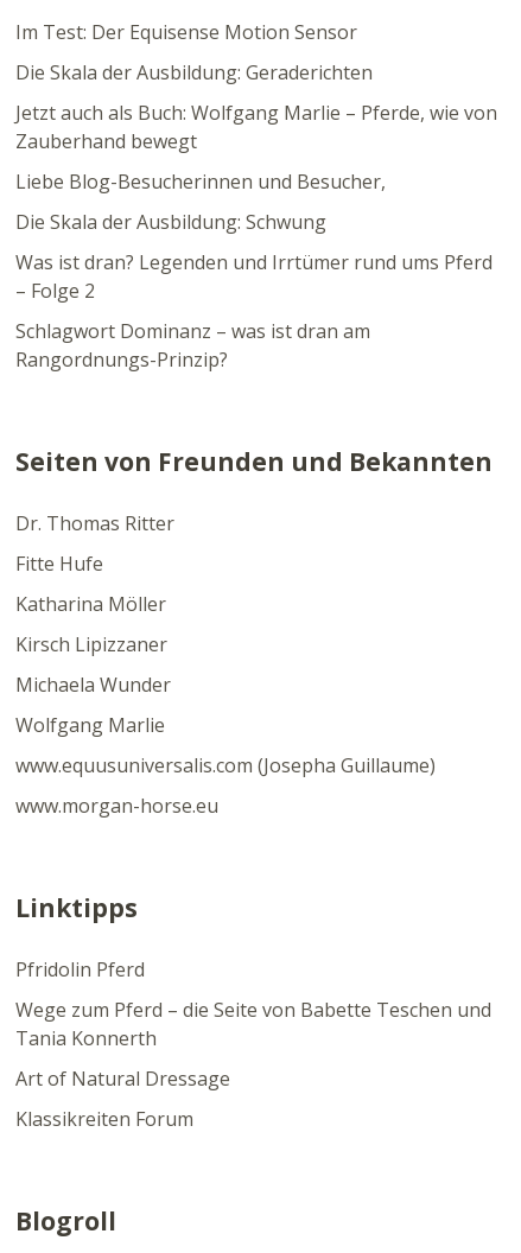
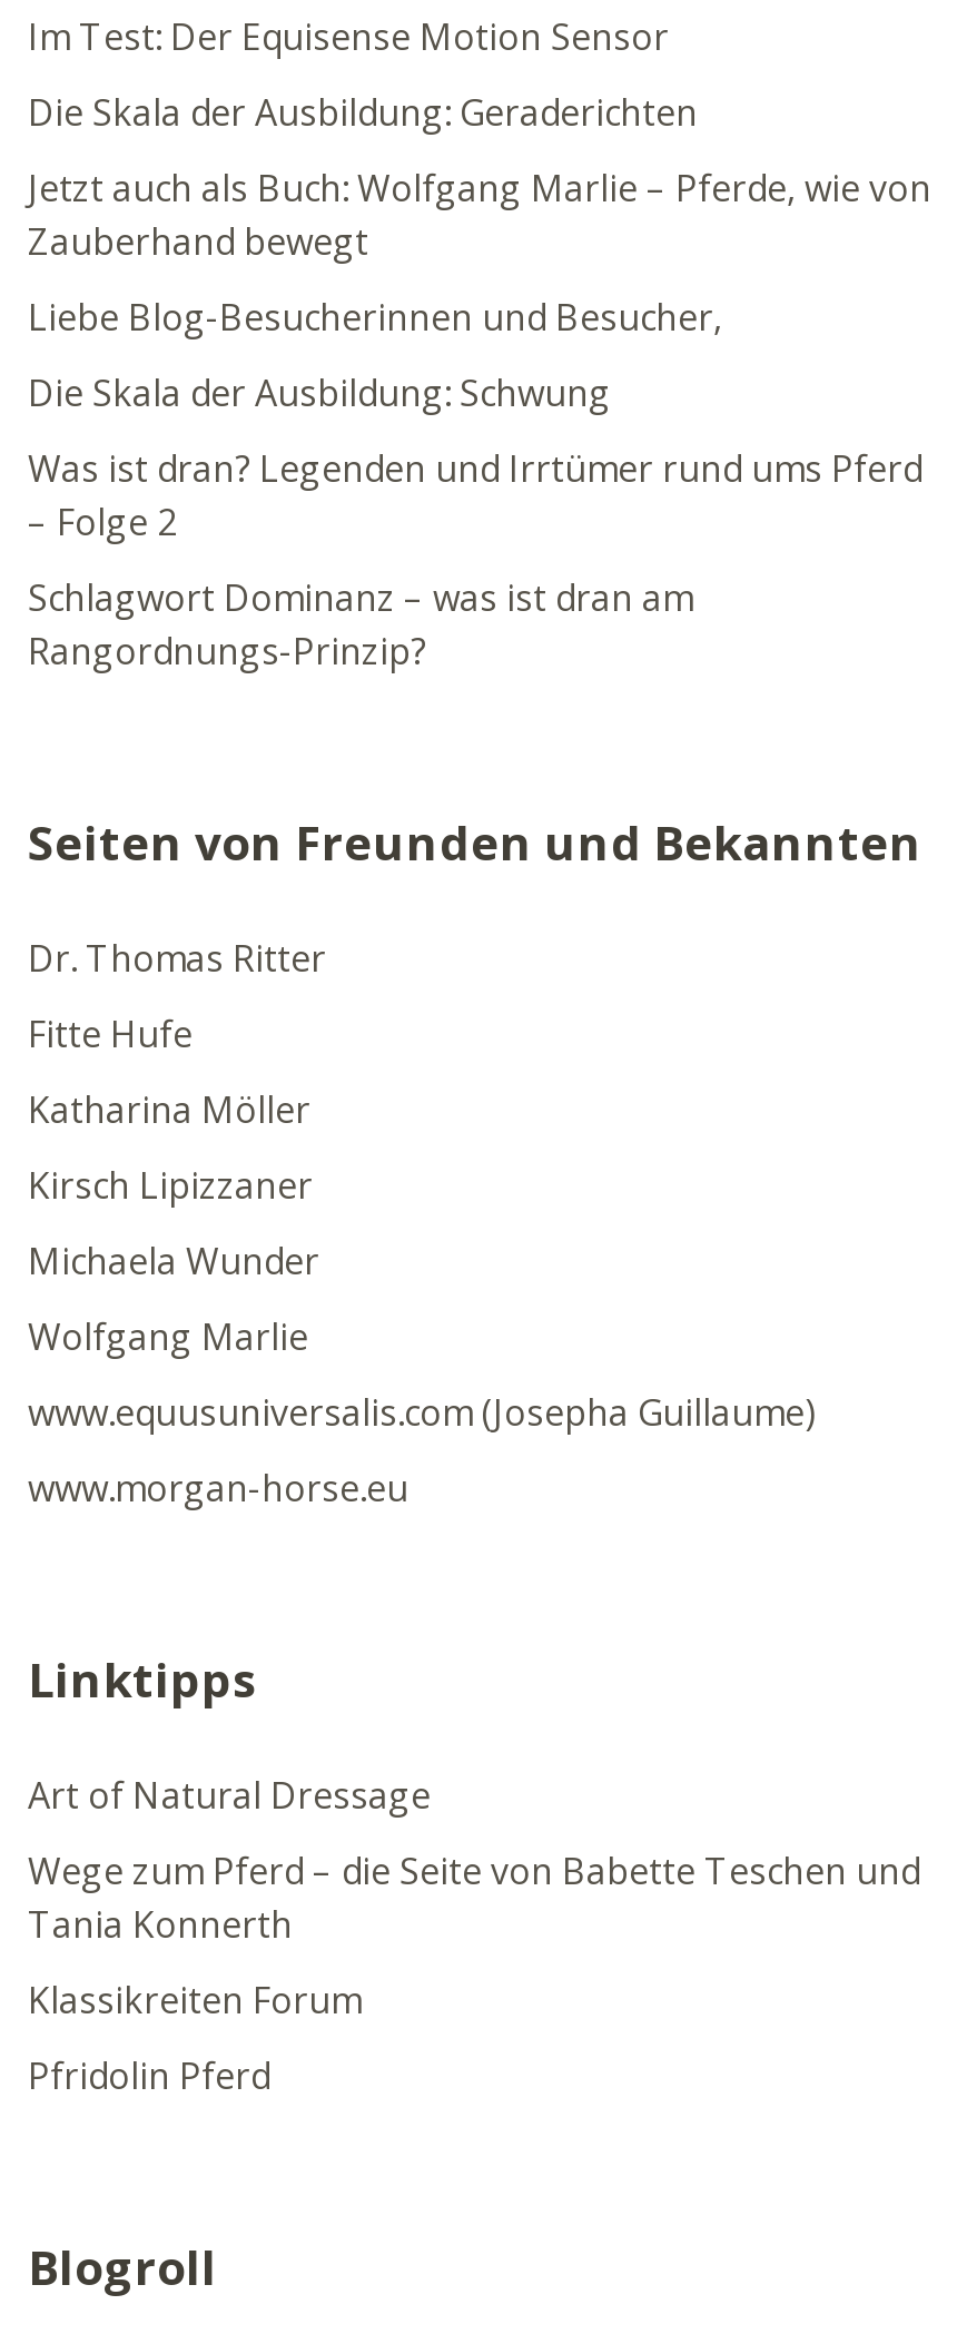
moved [15,956,145,982] -> [28,2051,270,2100]: Pfridolin Pferd
moved [15,1066,230,1092] -> [28,1771,431,1820]: Art of Natural Dressage
moved [15,1106,193,1132] -> [28,1976,362,2025]: Klassikreiten Forum

